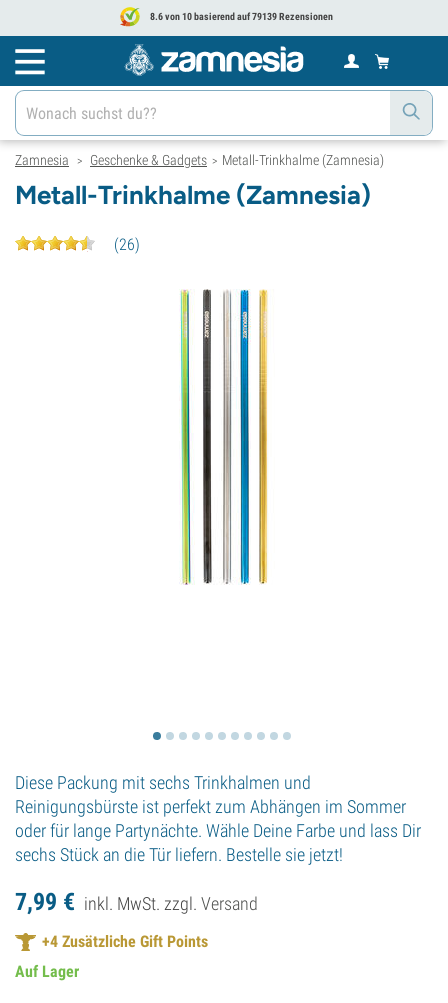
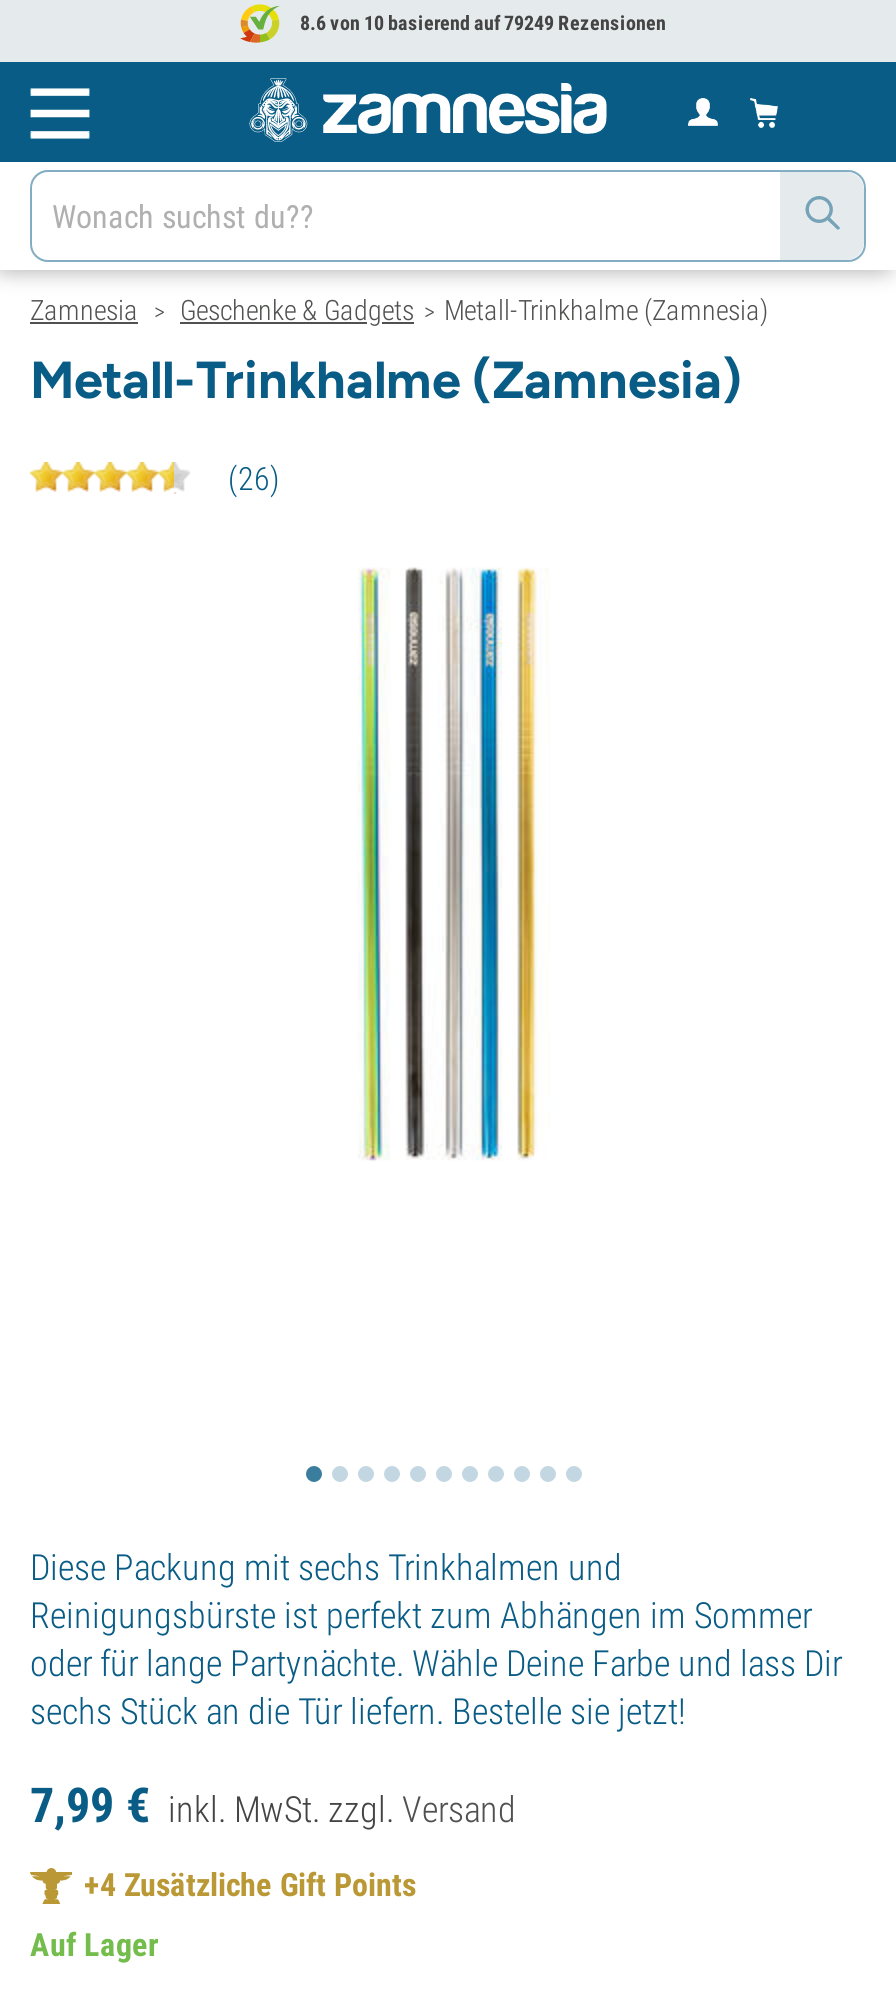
[148,11,333,22] 8.6 von 10 basierend auf 79139 Rezensionen -> [296,12,666,34] 8.6 von 10 basierend auf 79249 Rezensionen

